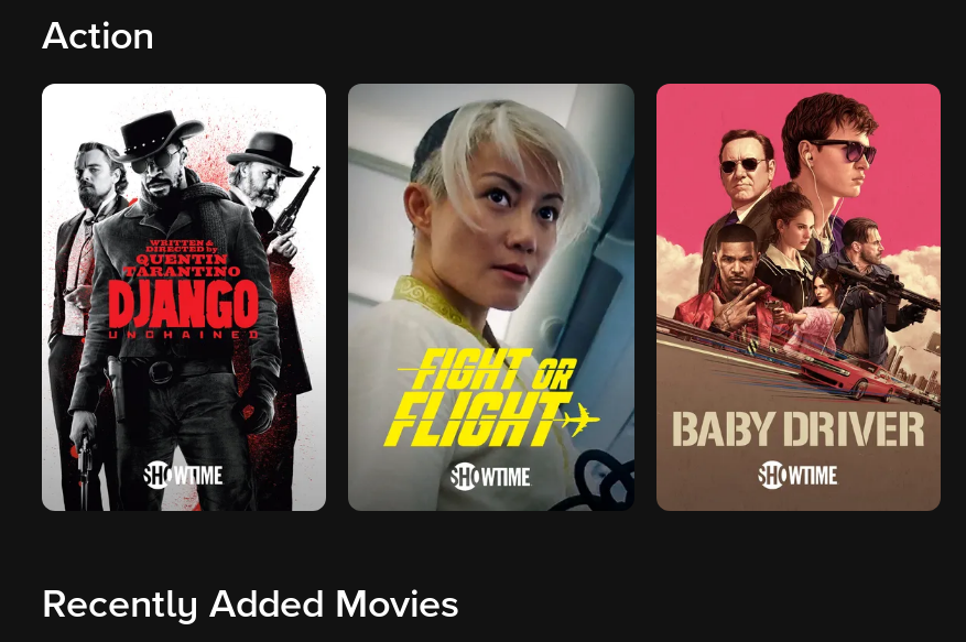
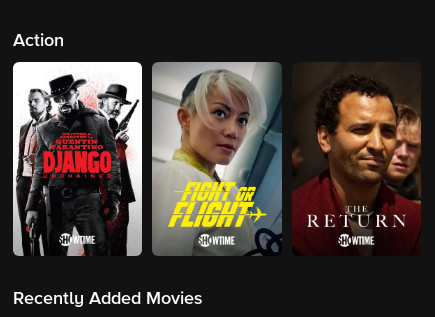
[654,81,943,511] [image] -> [292,62,421,255] [image]

